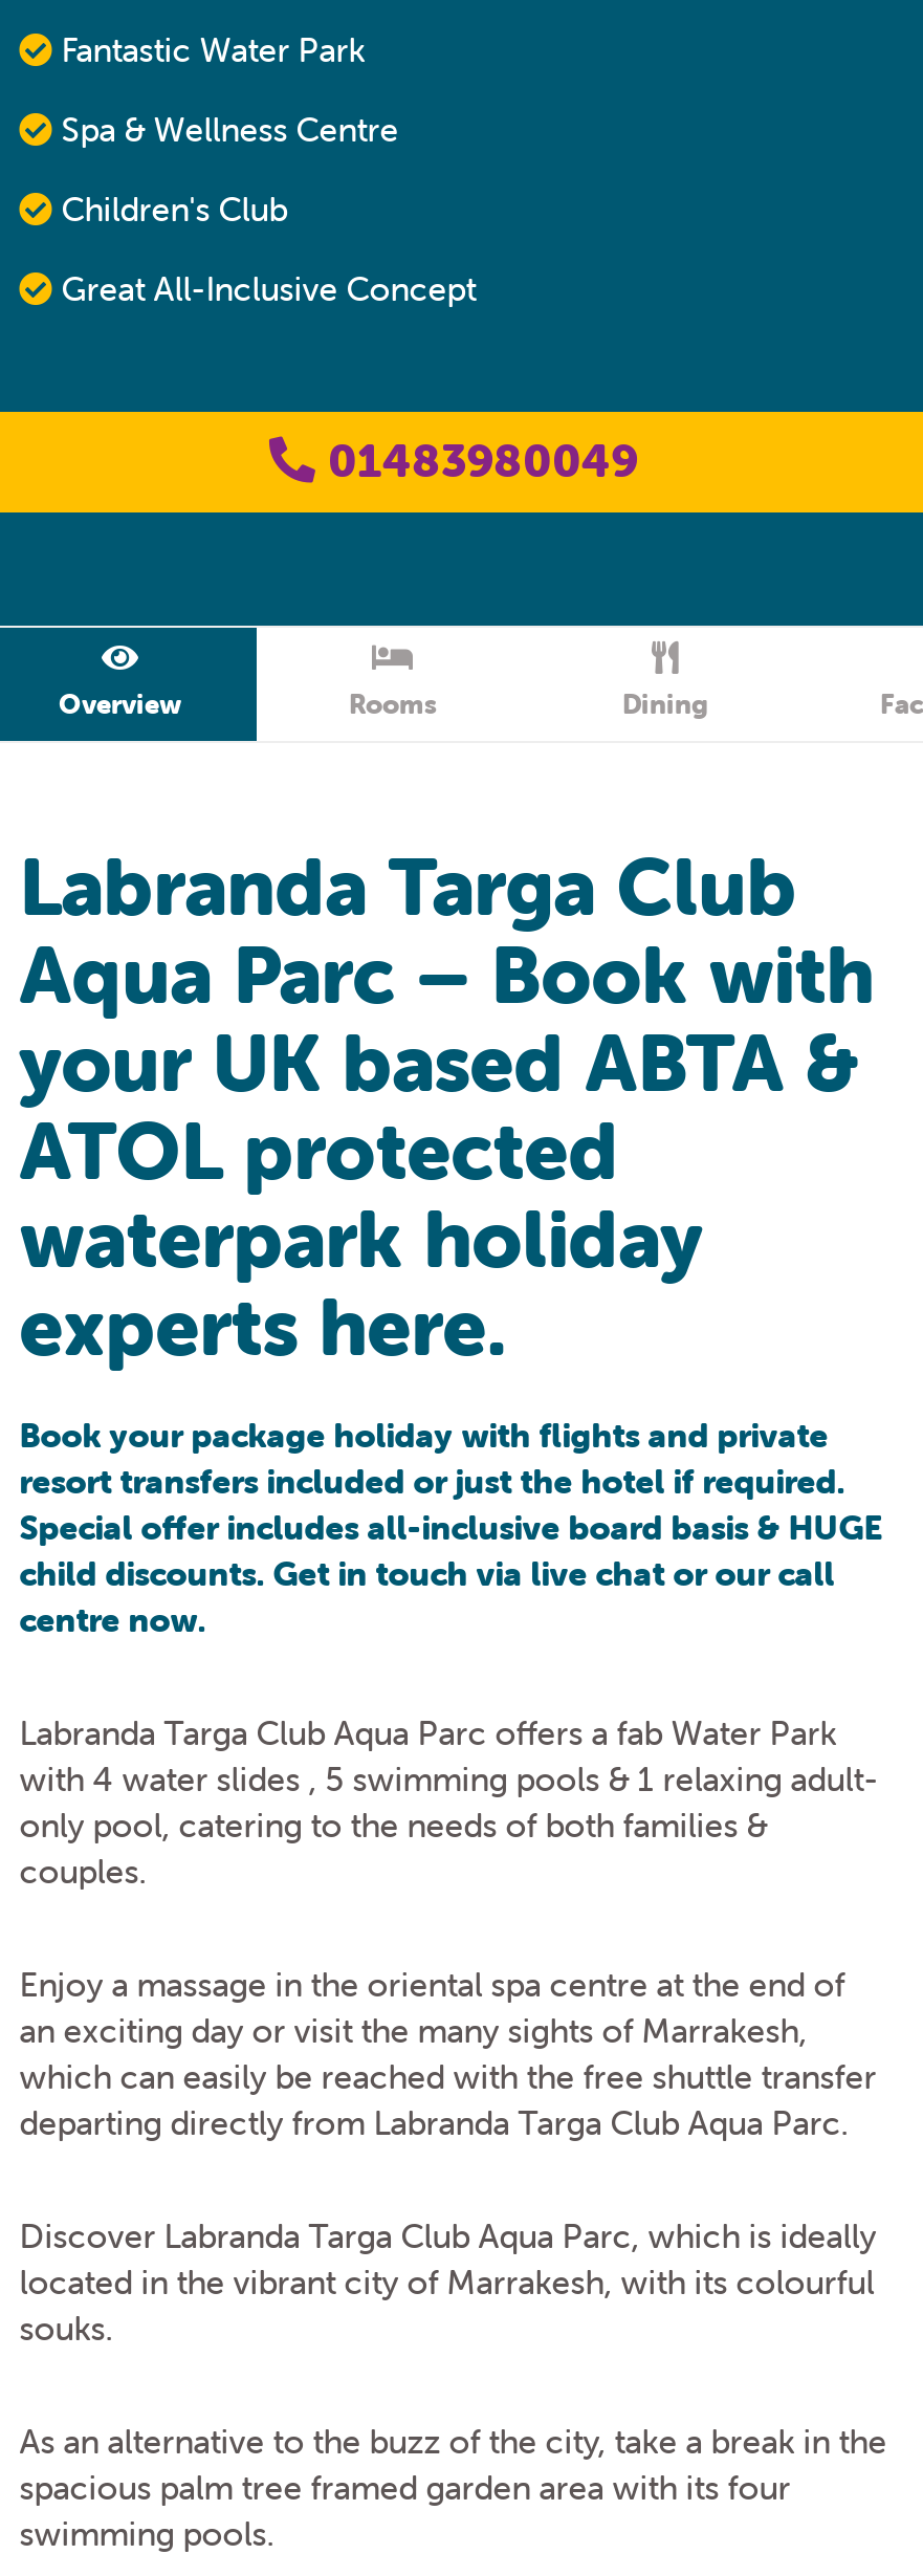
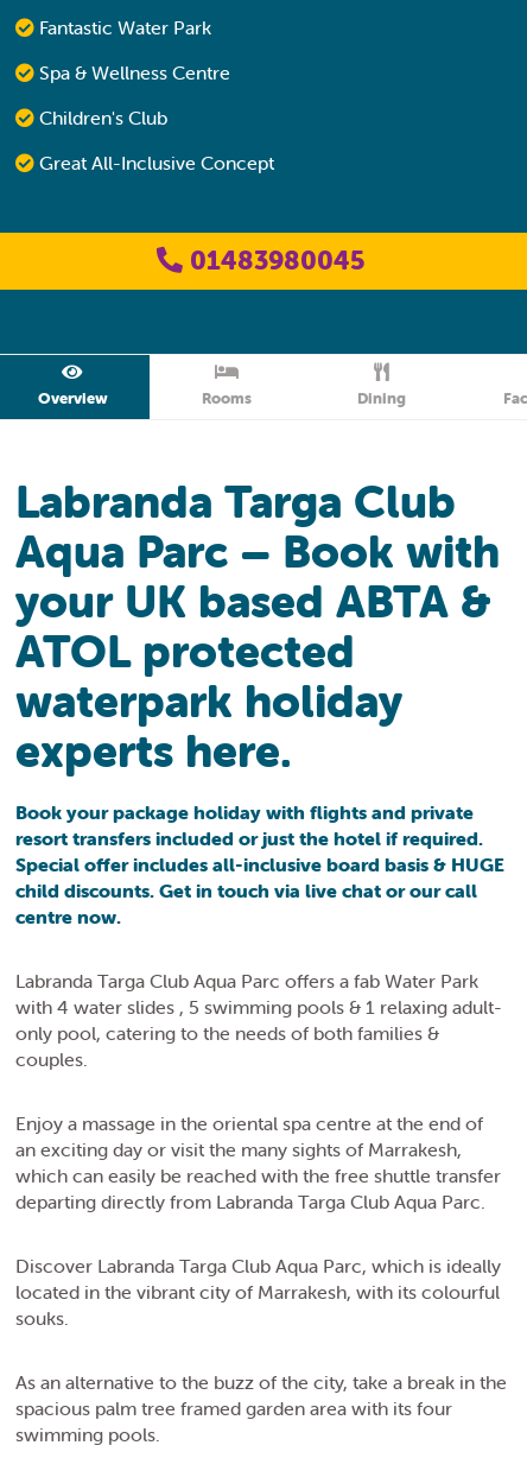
[328,433,638,490] 01483980049 -> [190,245,366,277] 01483980045

